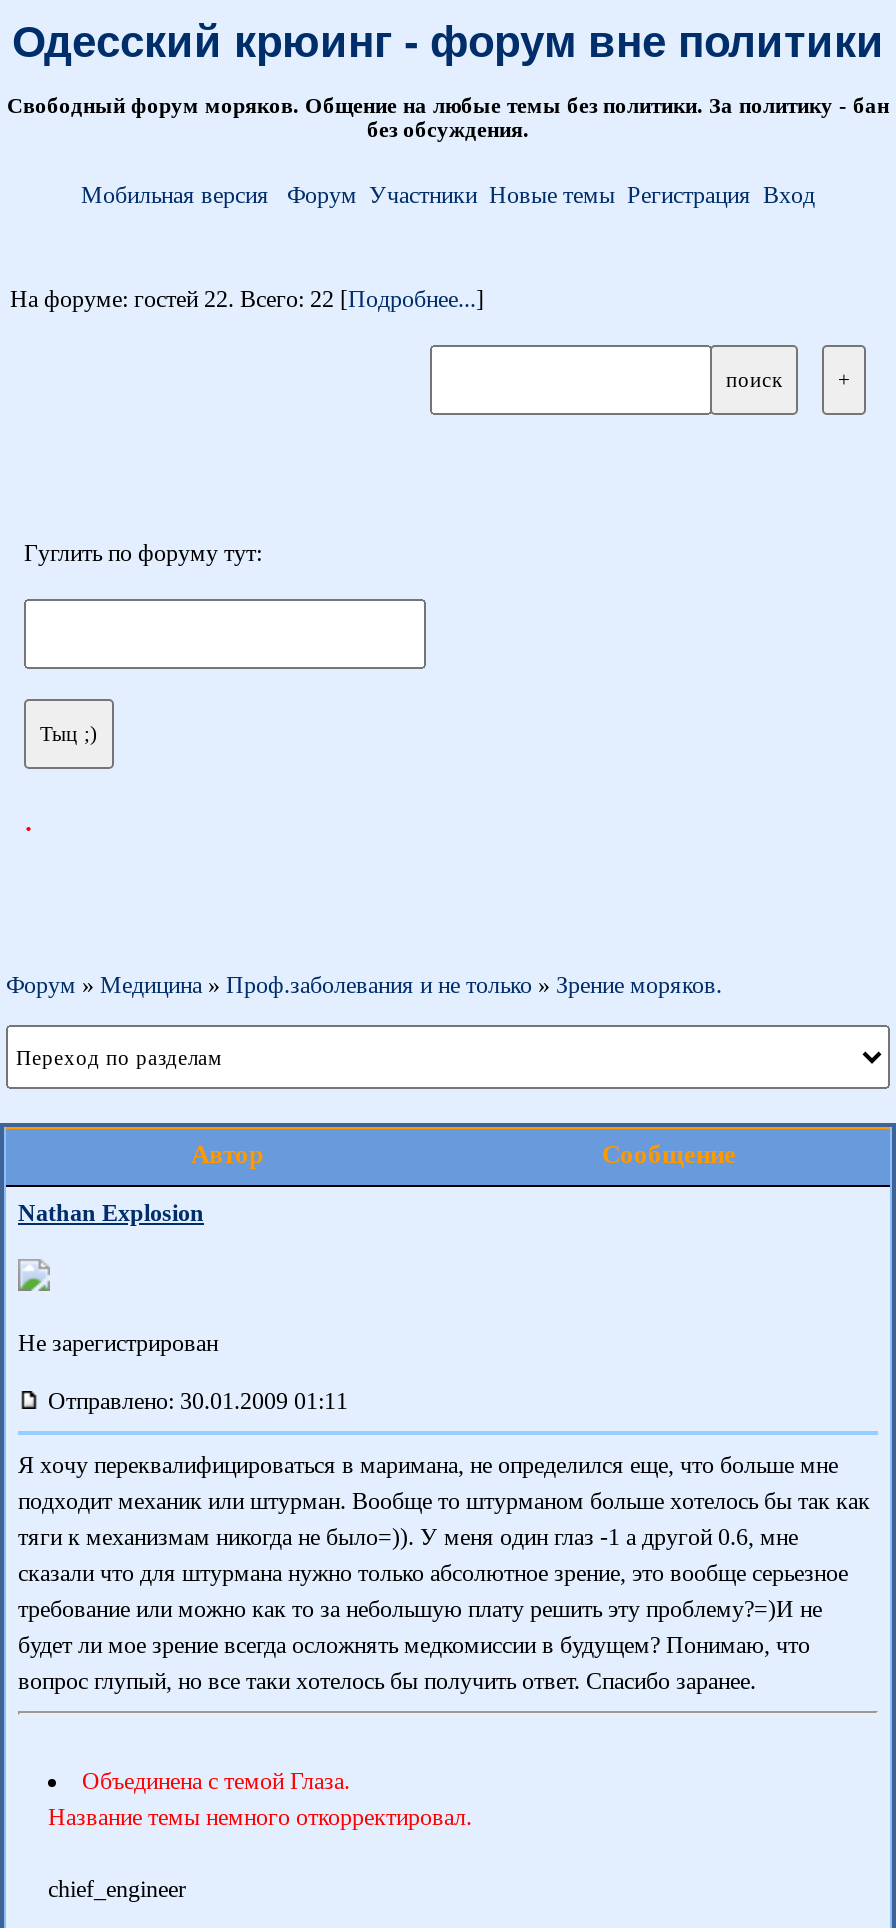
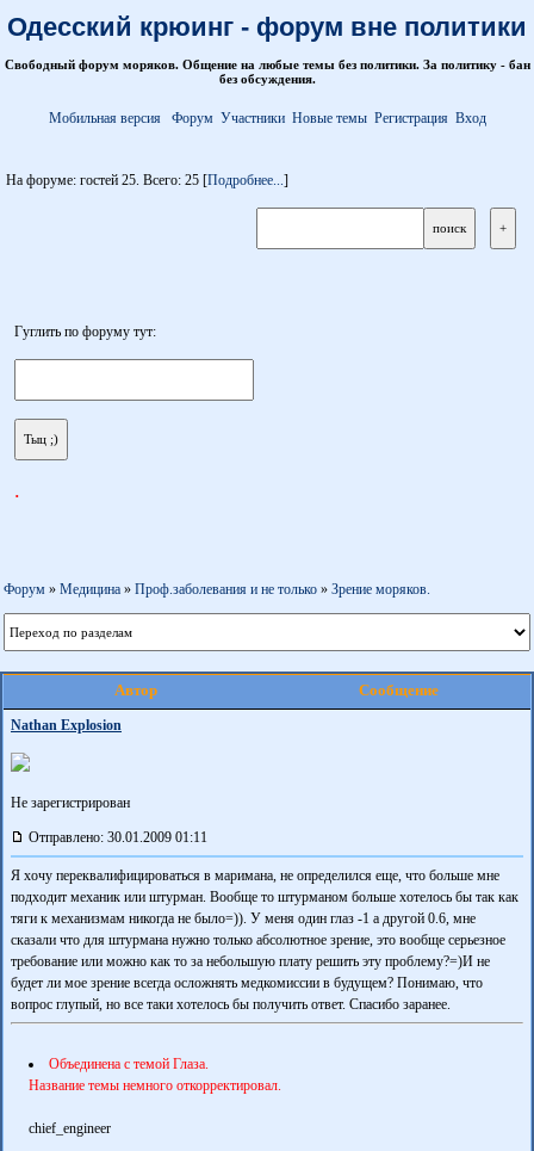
[10,285,484,313] На форуме: гостей 22. Всего: 22 [Подробнее...] -> [6,172,288,188] На форуме: гостей 25. Всего: 25 [Подробнее...]

